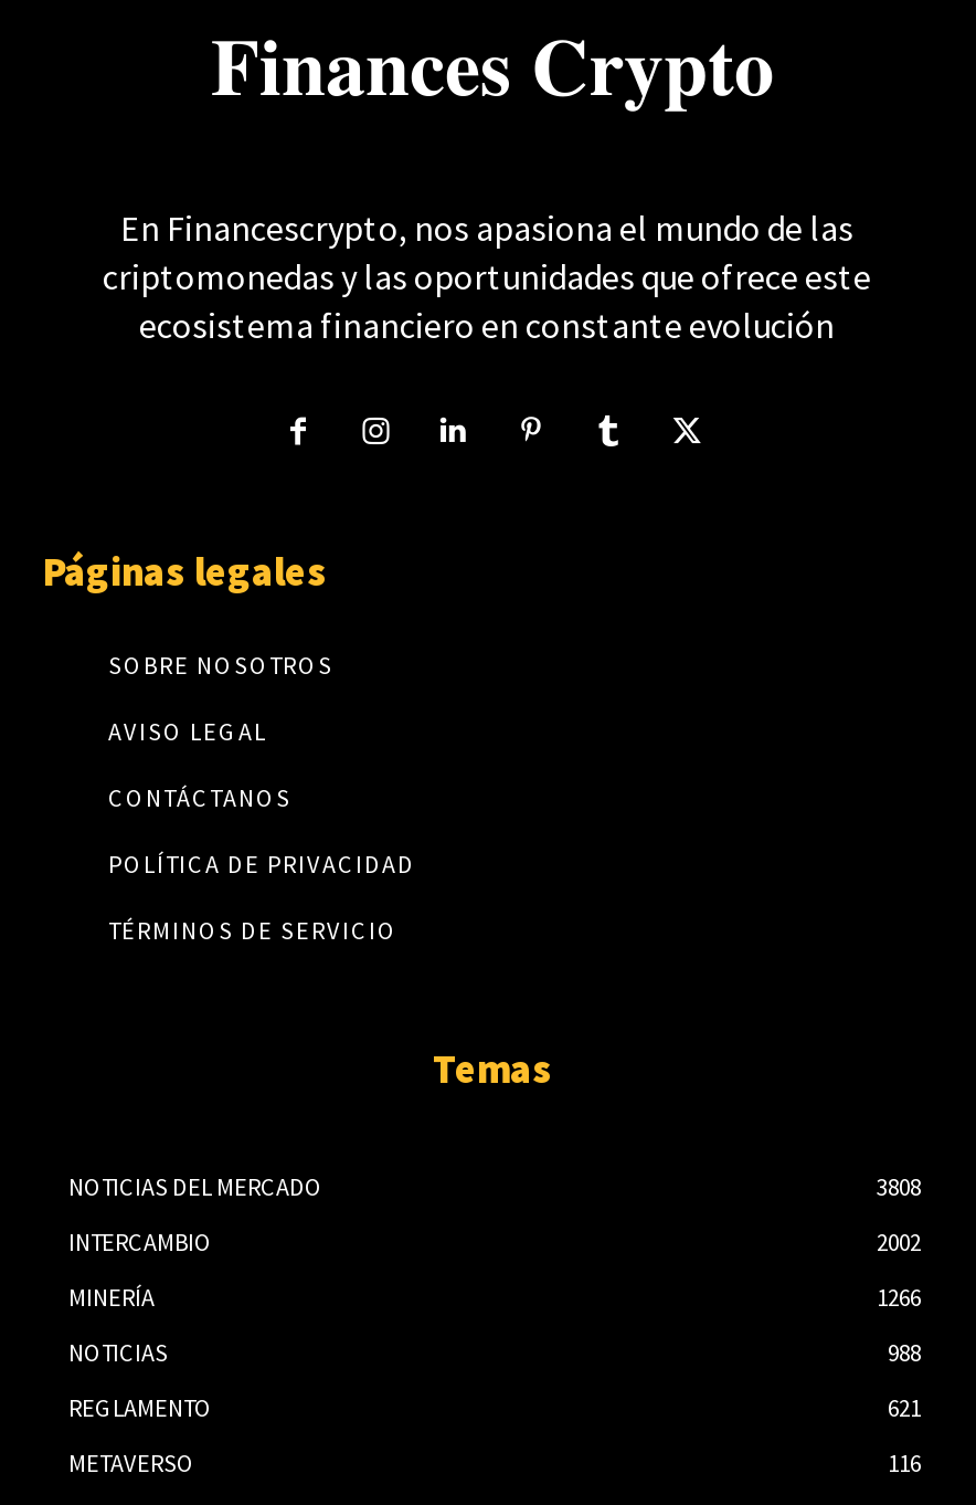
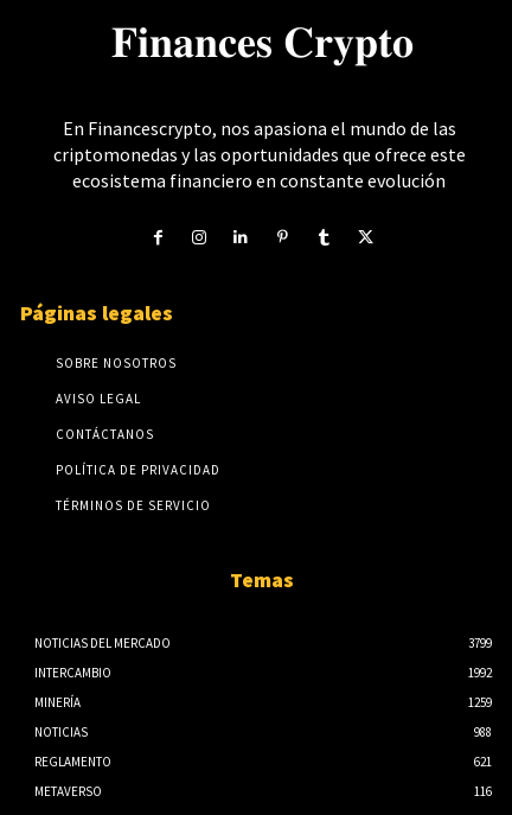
[877,1172,921,1203] 3808 -> [468,635,492,652] 3799
[877,1227,921,1258] 2002 -> [468,665,492,681] 1992
[877,1282,921,1313] 1266 -> [468,694,492,711] 1259

